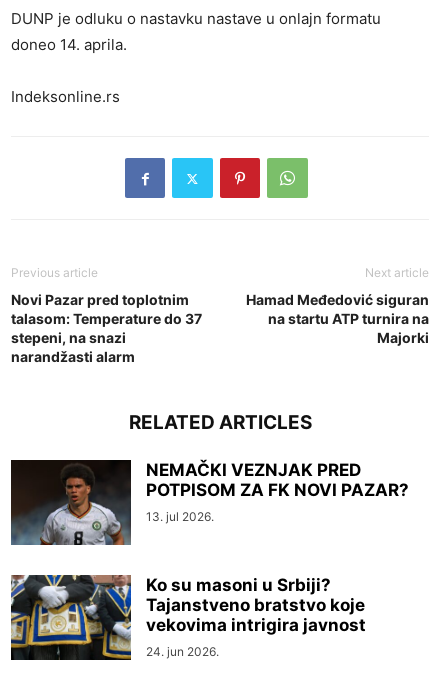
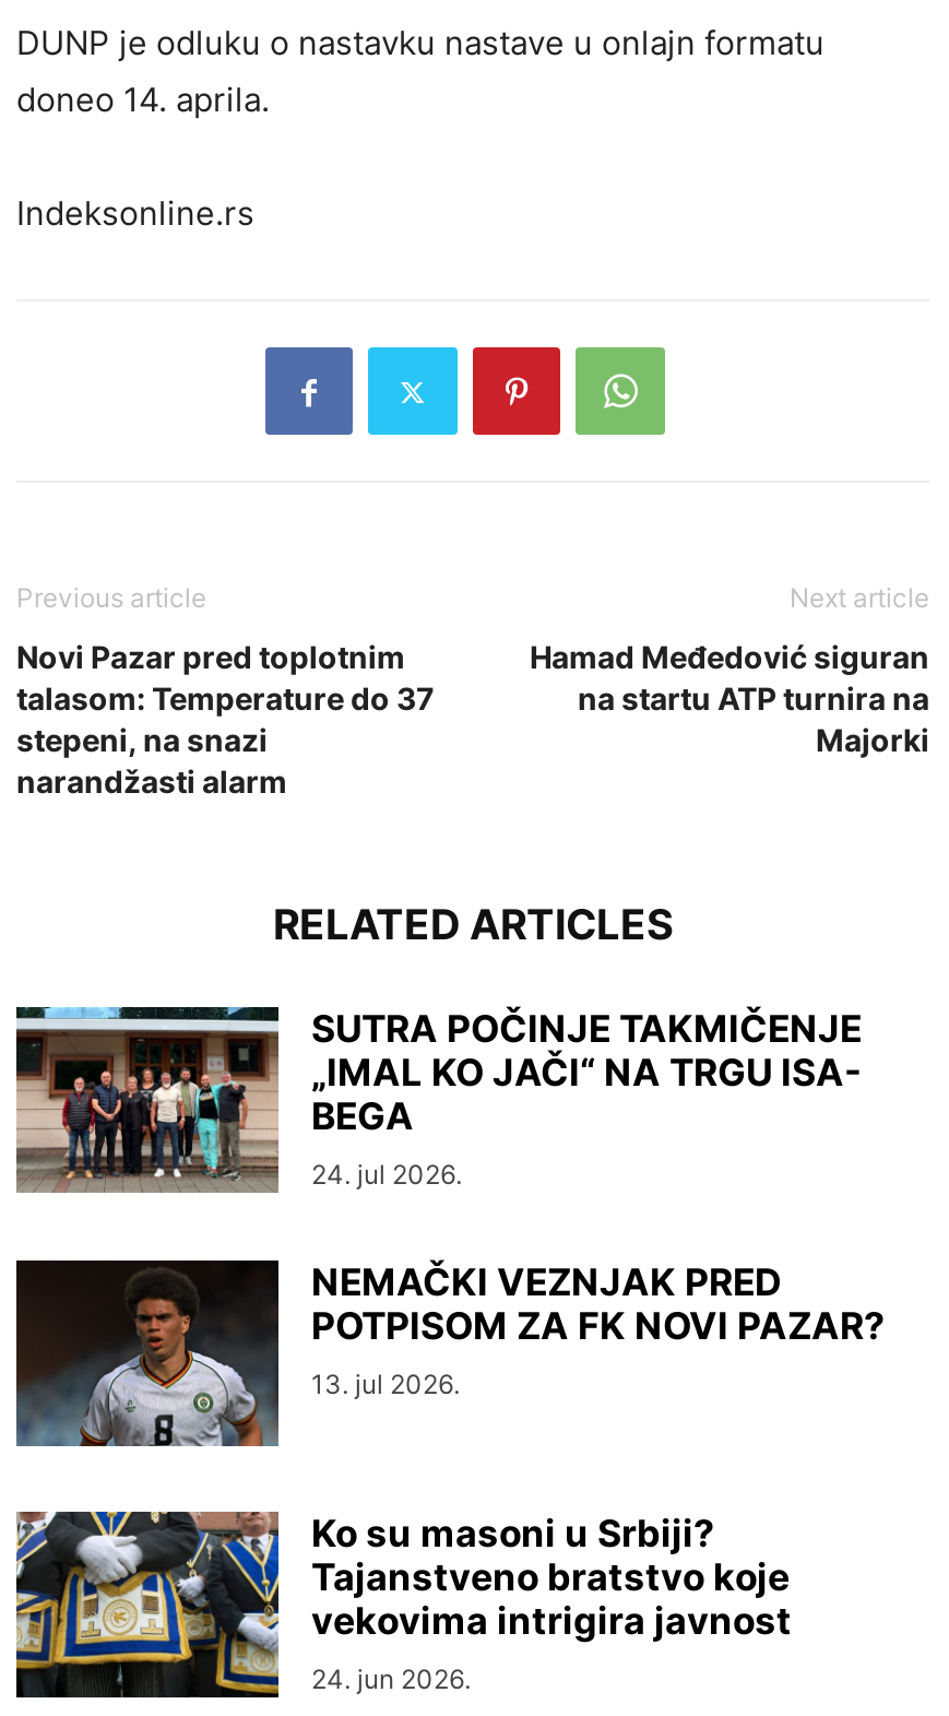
none -> [14,1005,862,1193] [image] | SUTRA POČINJE TAKMIČENJE | „IMAL KO JAČI“ NA TRGU ISA- | BEGA | 24. jul 2026.

